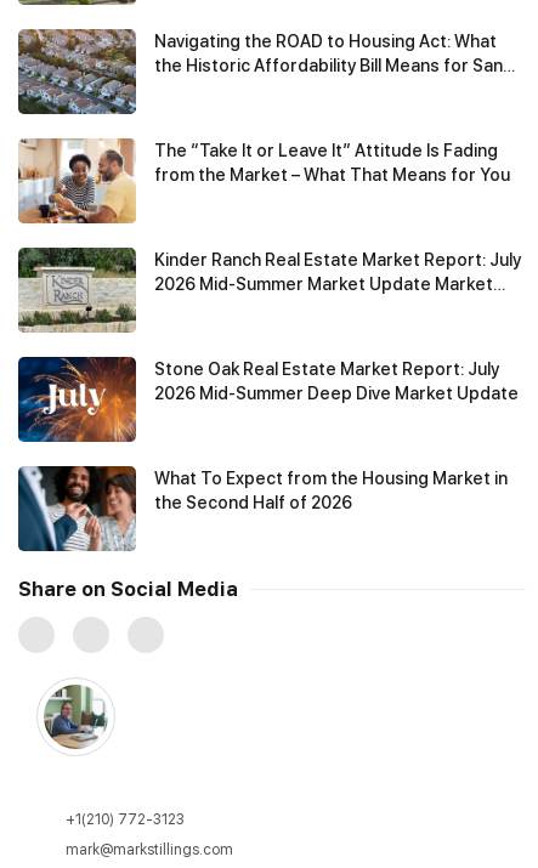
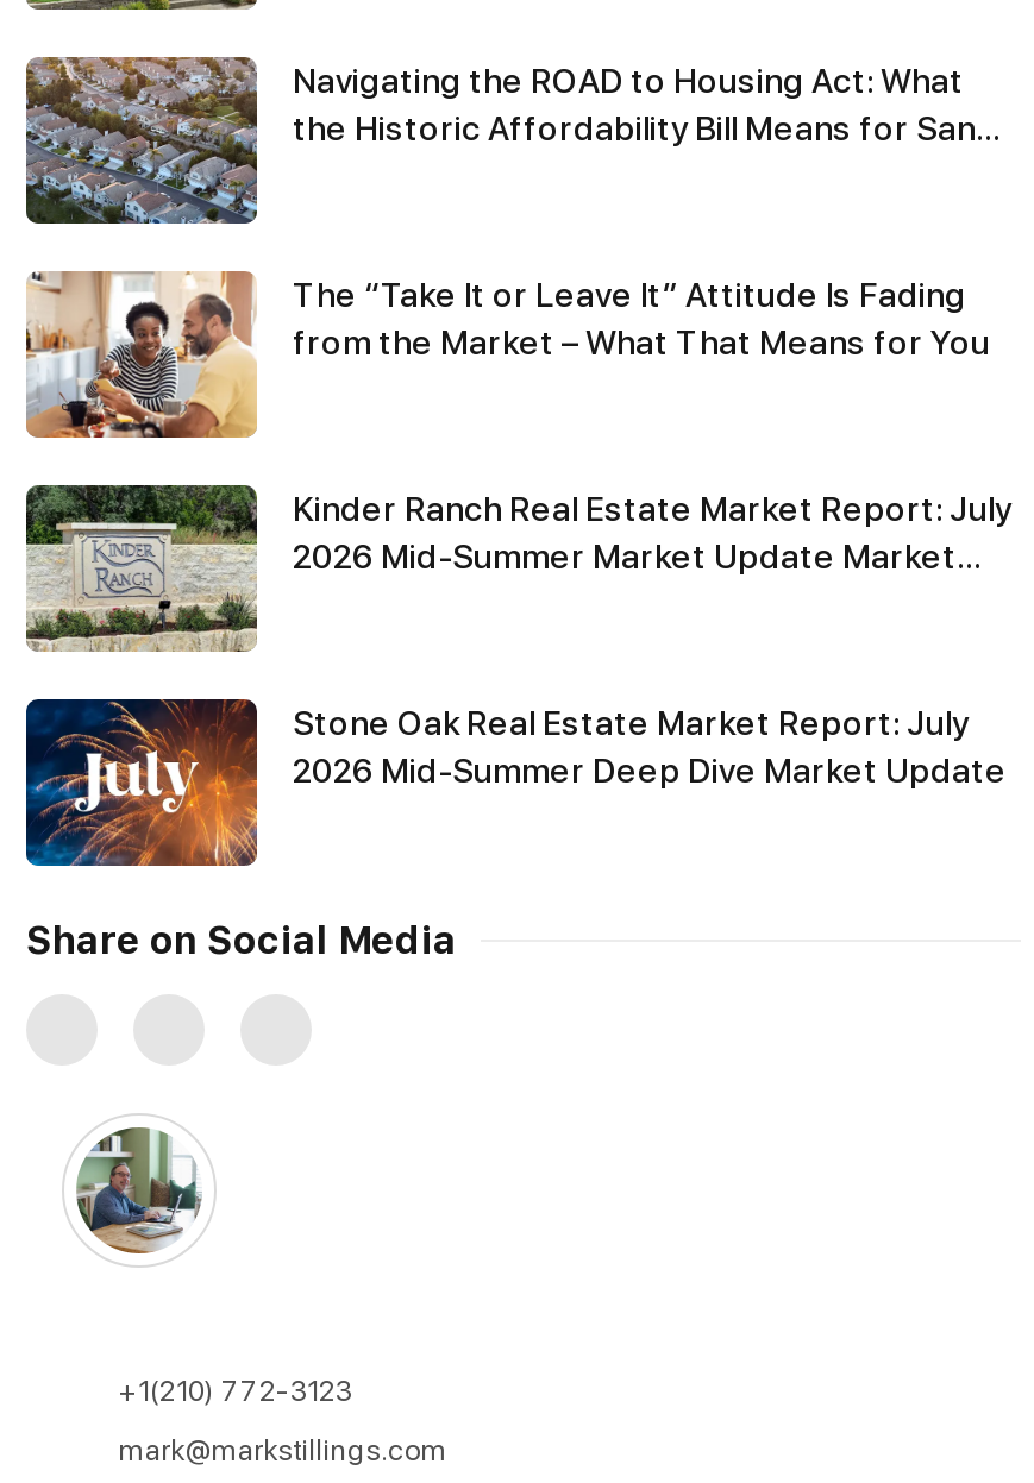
[18,465,508,551] [image] | What To Expect from the Housing Market in | the Second Half of 2026 -> none

